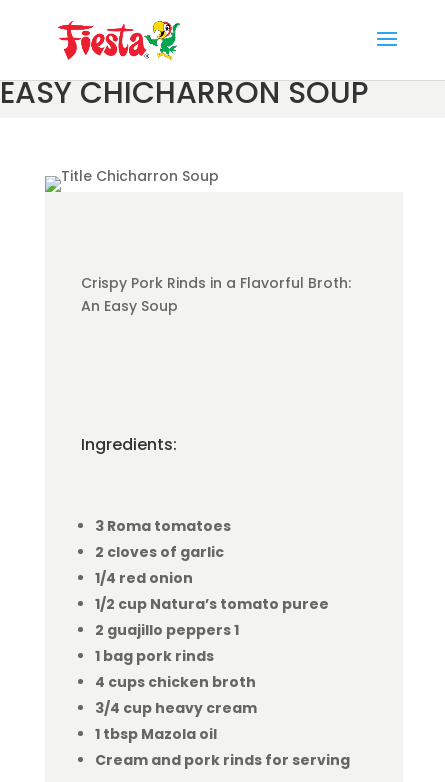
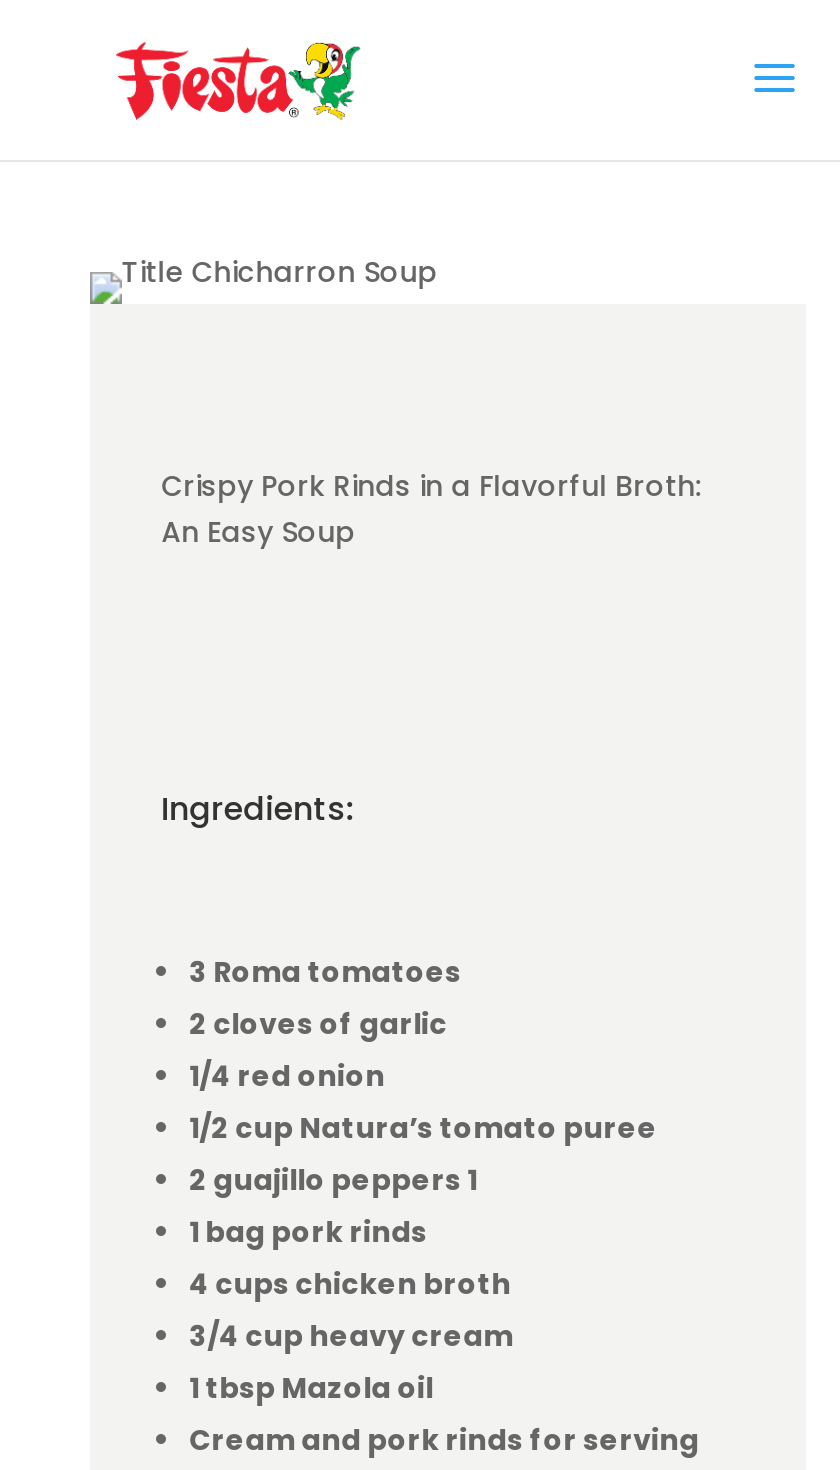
[0,72,369,114] EASY CHICHARRON SOUP -> none

